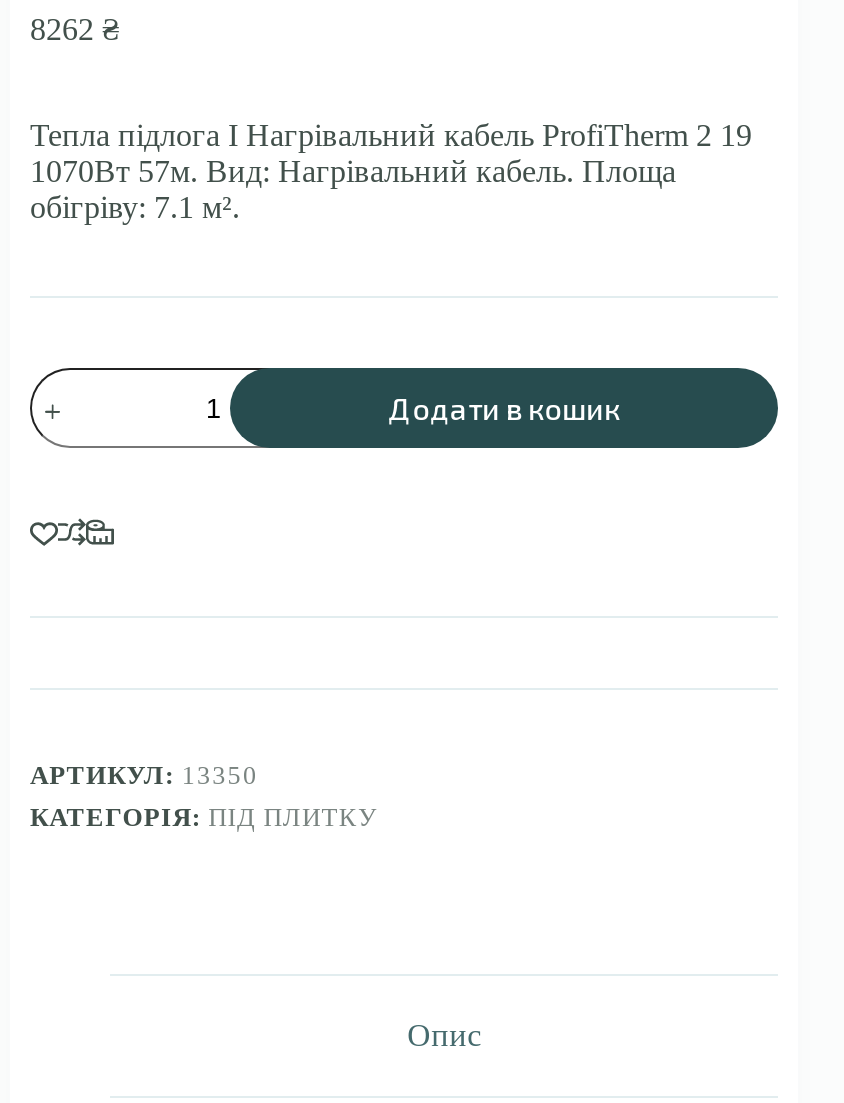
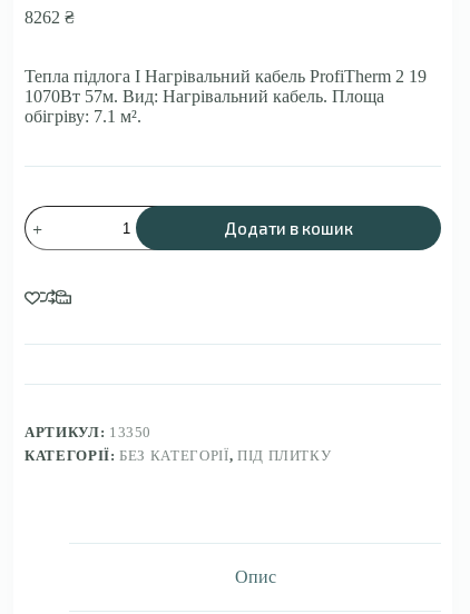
[30,802,377,832] КАТЕГОРІЯ: ПІД ПЛИТКУ -> [25,447,331,464] КАТЕГОРІЇ: БЕЗ КАТЕГОРІЇ, ПІД ПЛИТКУ

